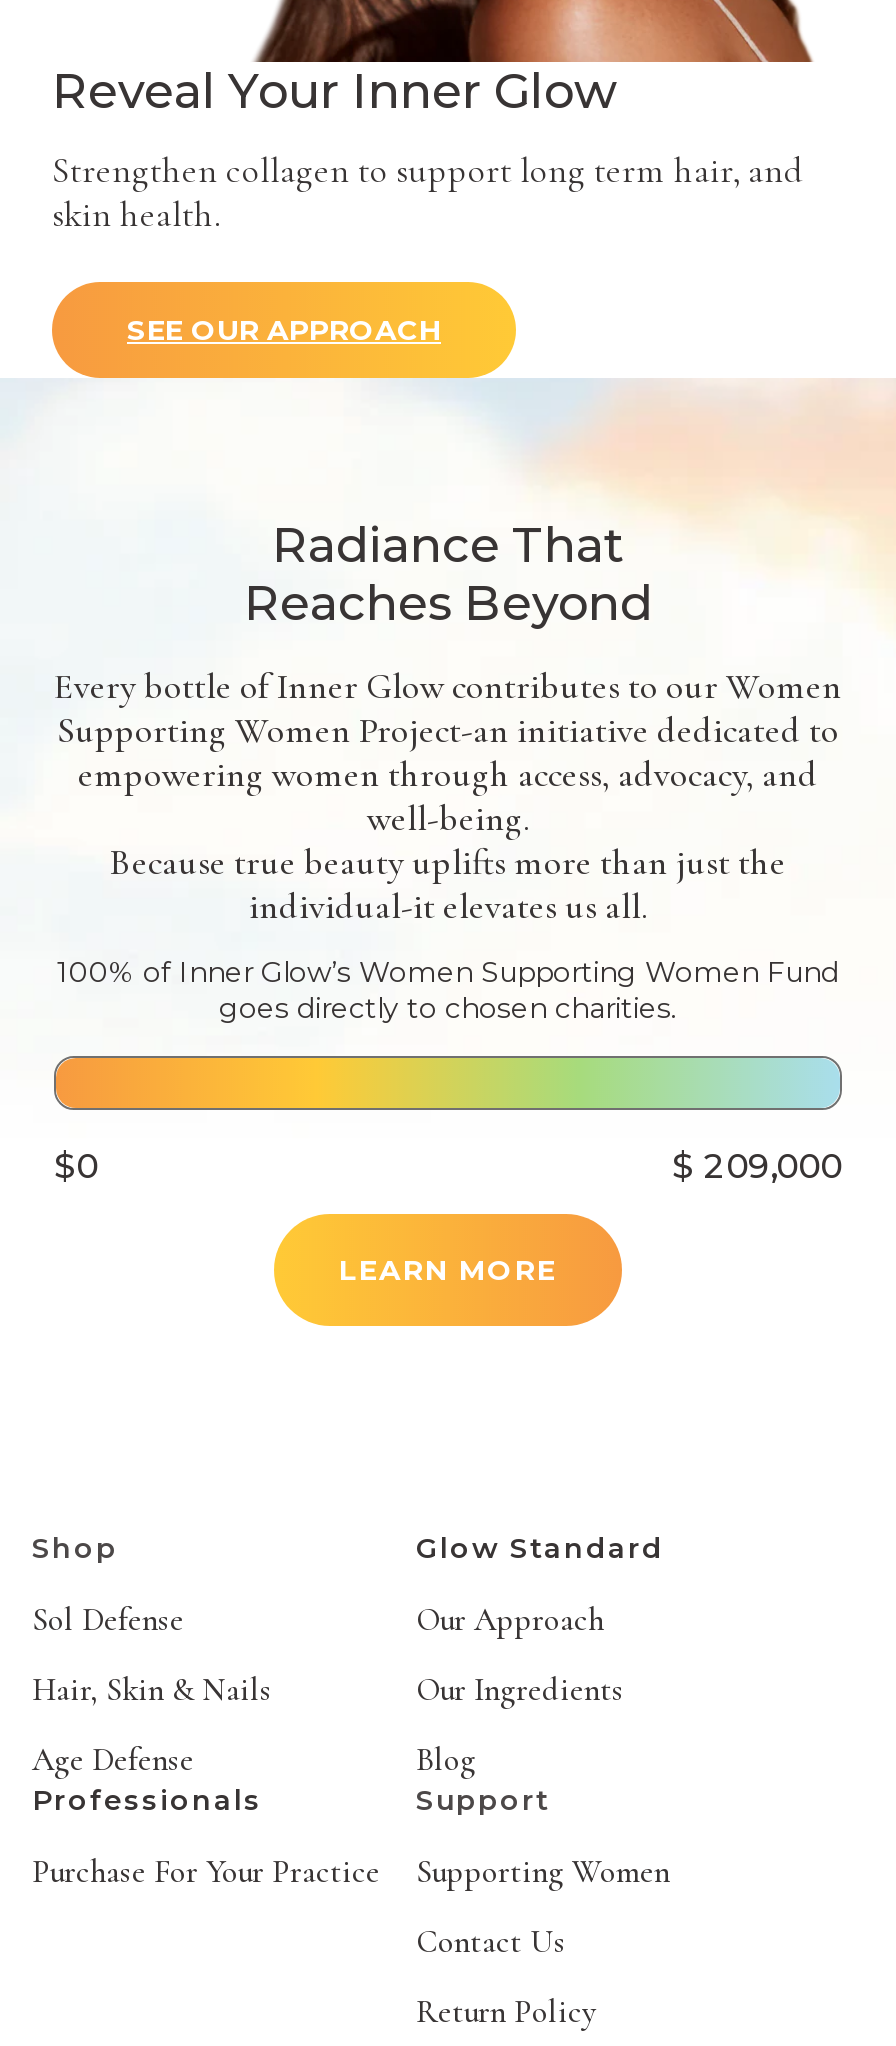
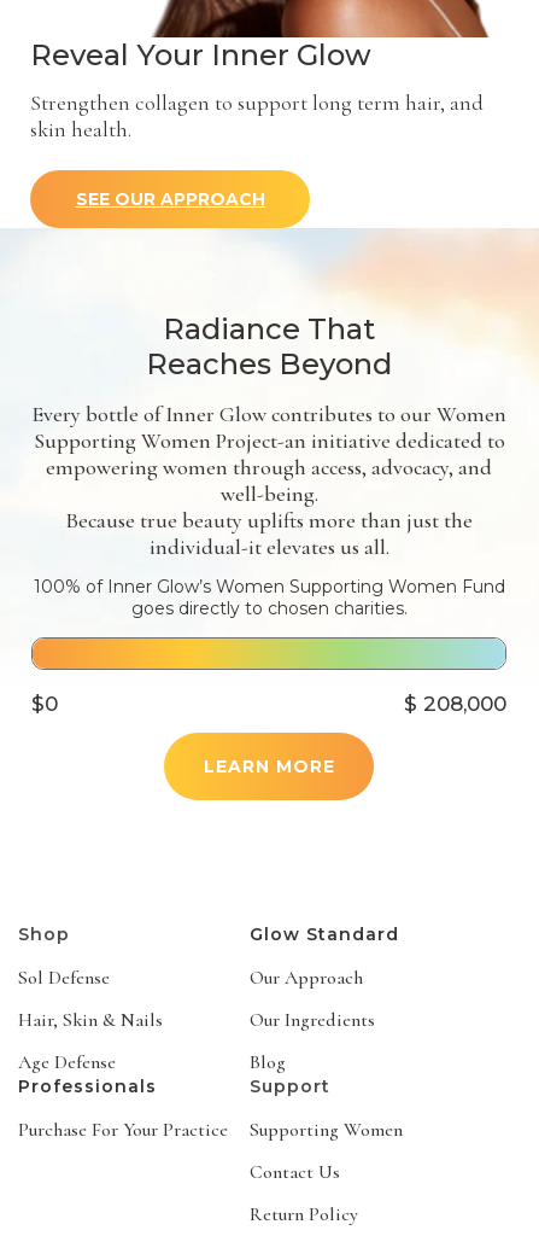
[672,1145,842,1185] $209,000 -> [404,691,506,715] $208,000

